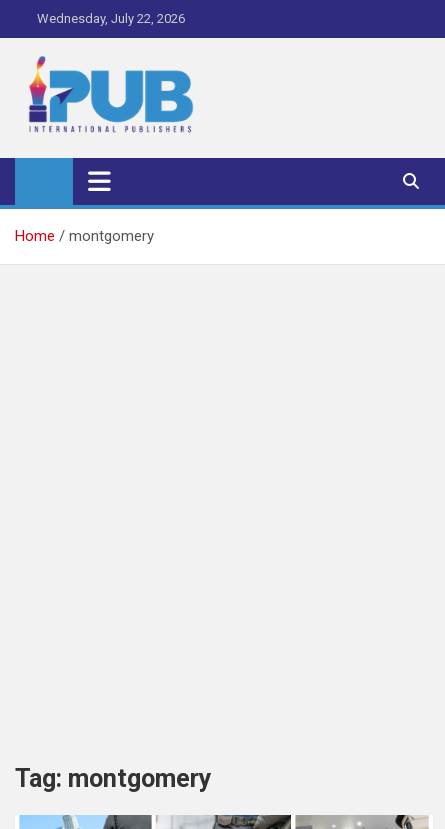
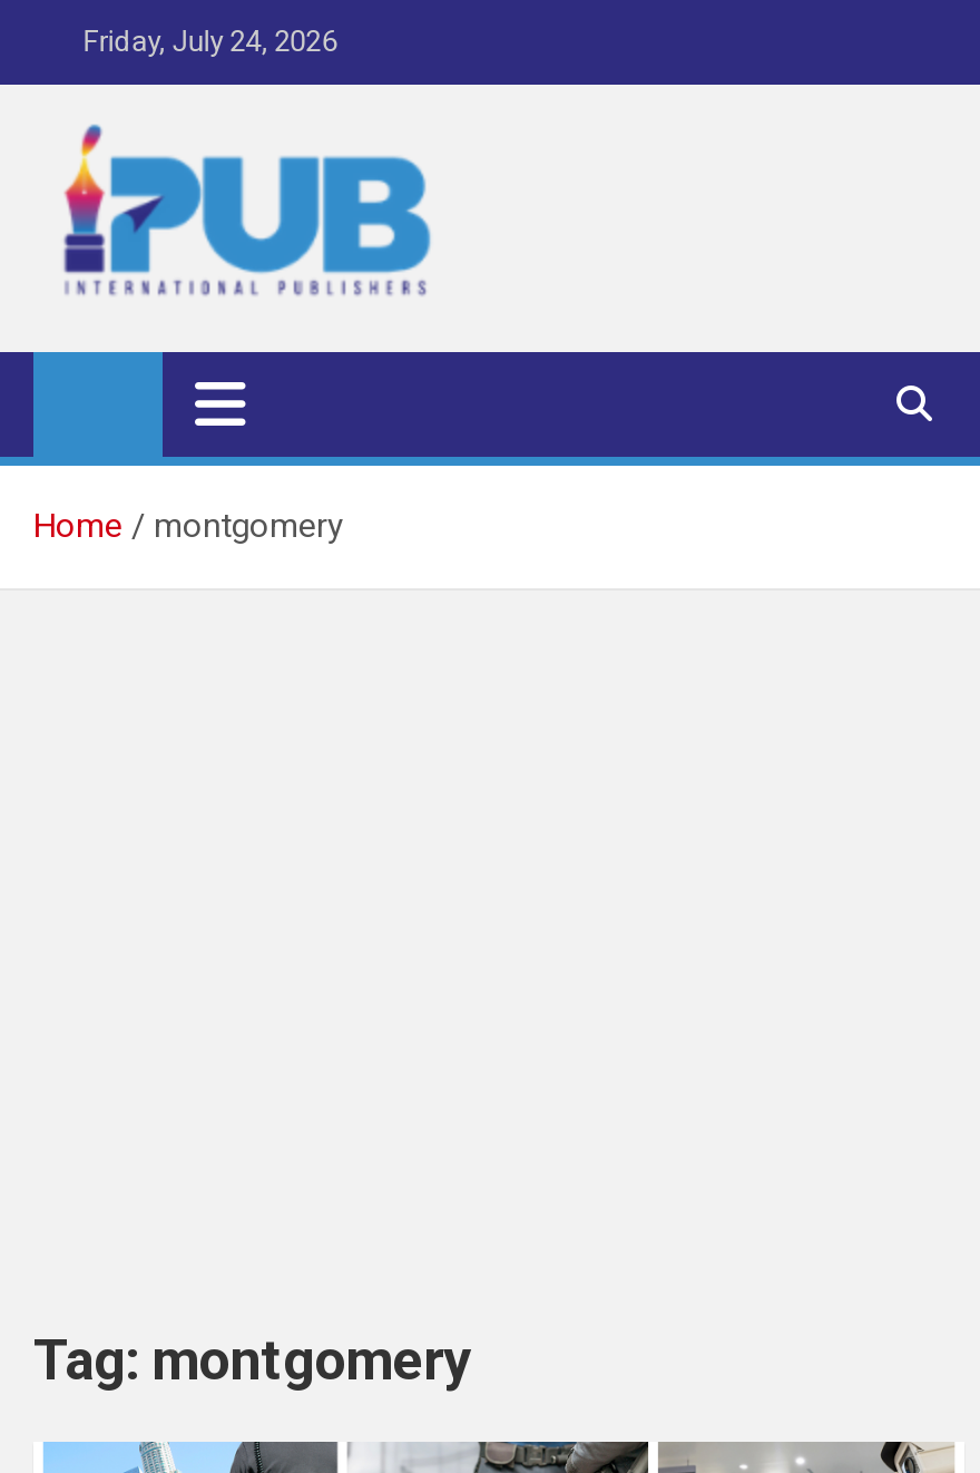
[31,11,185,26] Wednesday, July 22, 2026 -> [69,25,337,58] Friday, July 24, 2026

